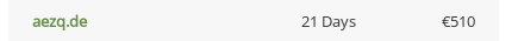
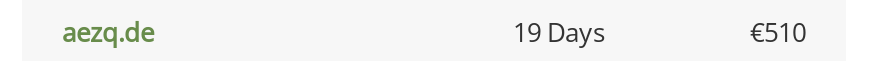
[301,11,355,32] 21 Days -> [513,14,605,50] 19 Days

